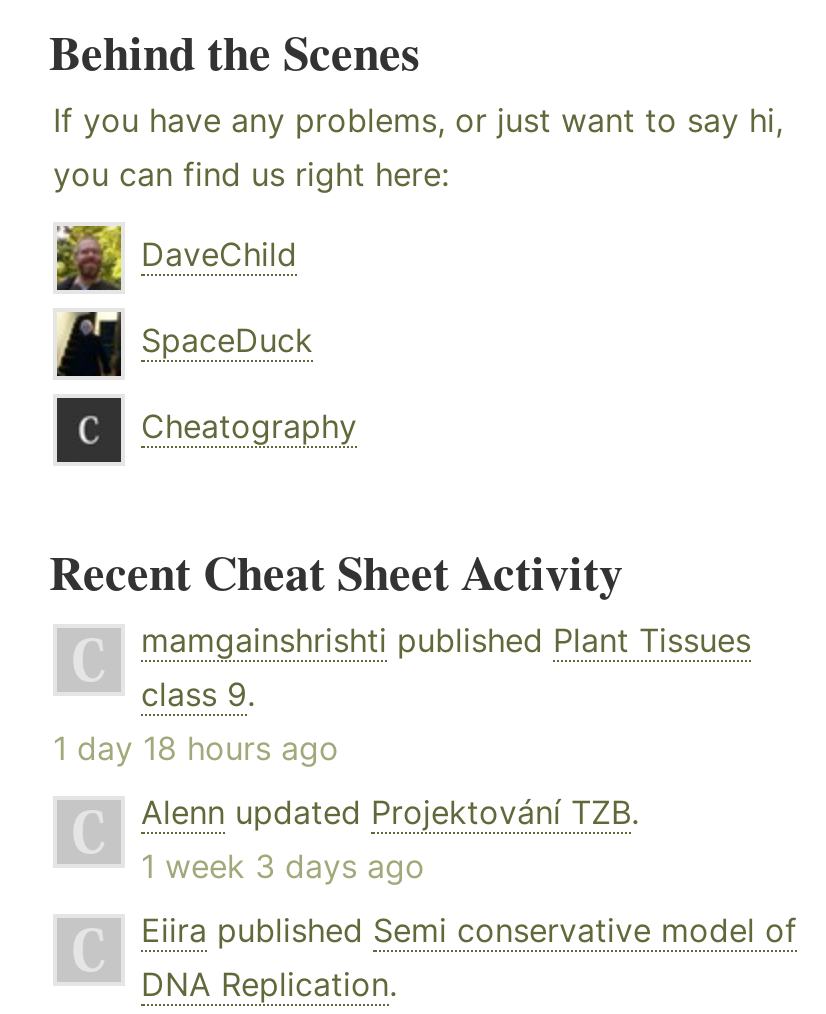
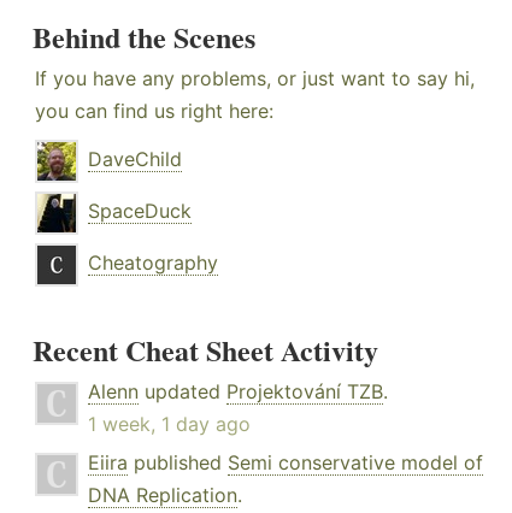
[53,620,751,768] mamgainshrishti published Plant Tissues | class 9. | 1 day 18 hours ago -> none
[141,846,425,886] 1 week 3 days ago -> [88,412,251,436] 1 week, 1 day ago

